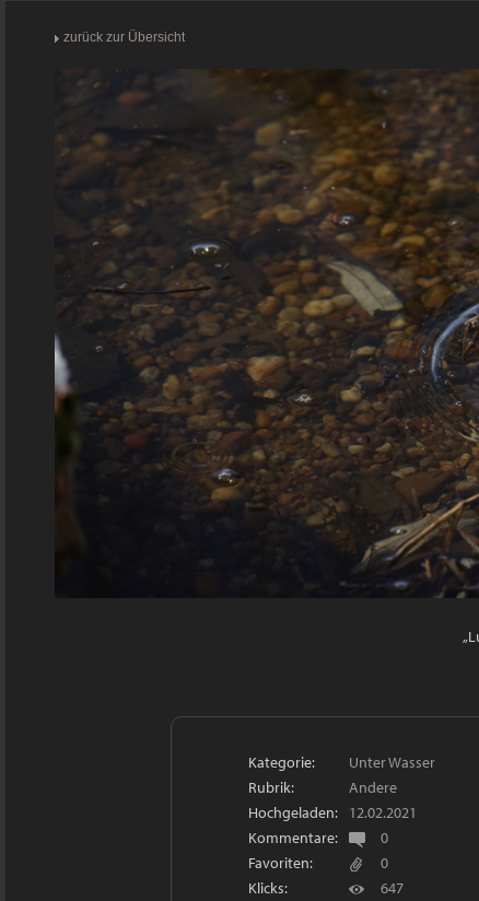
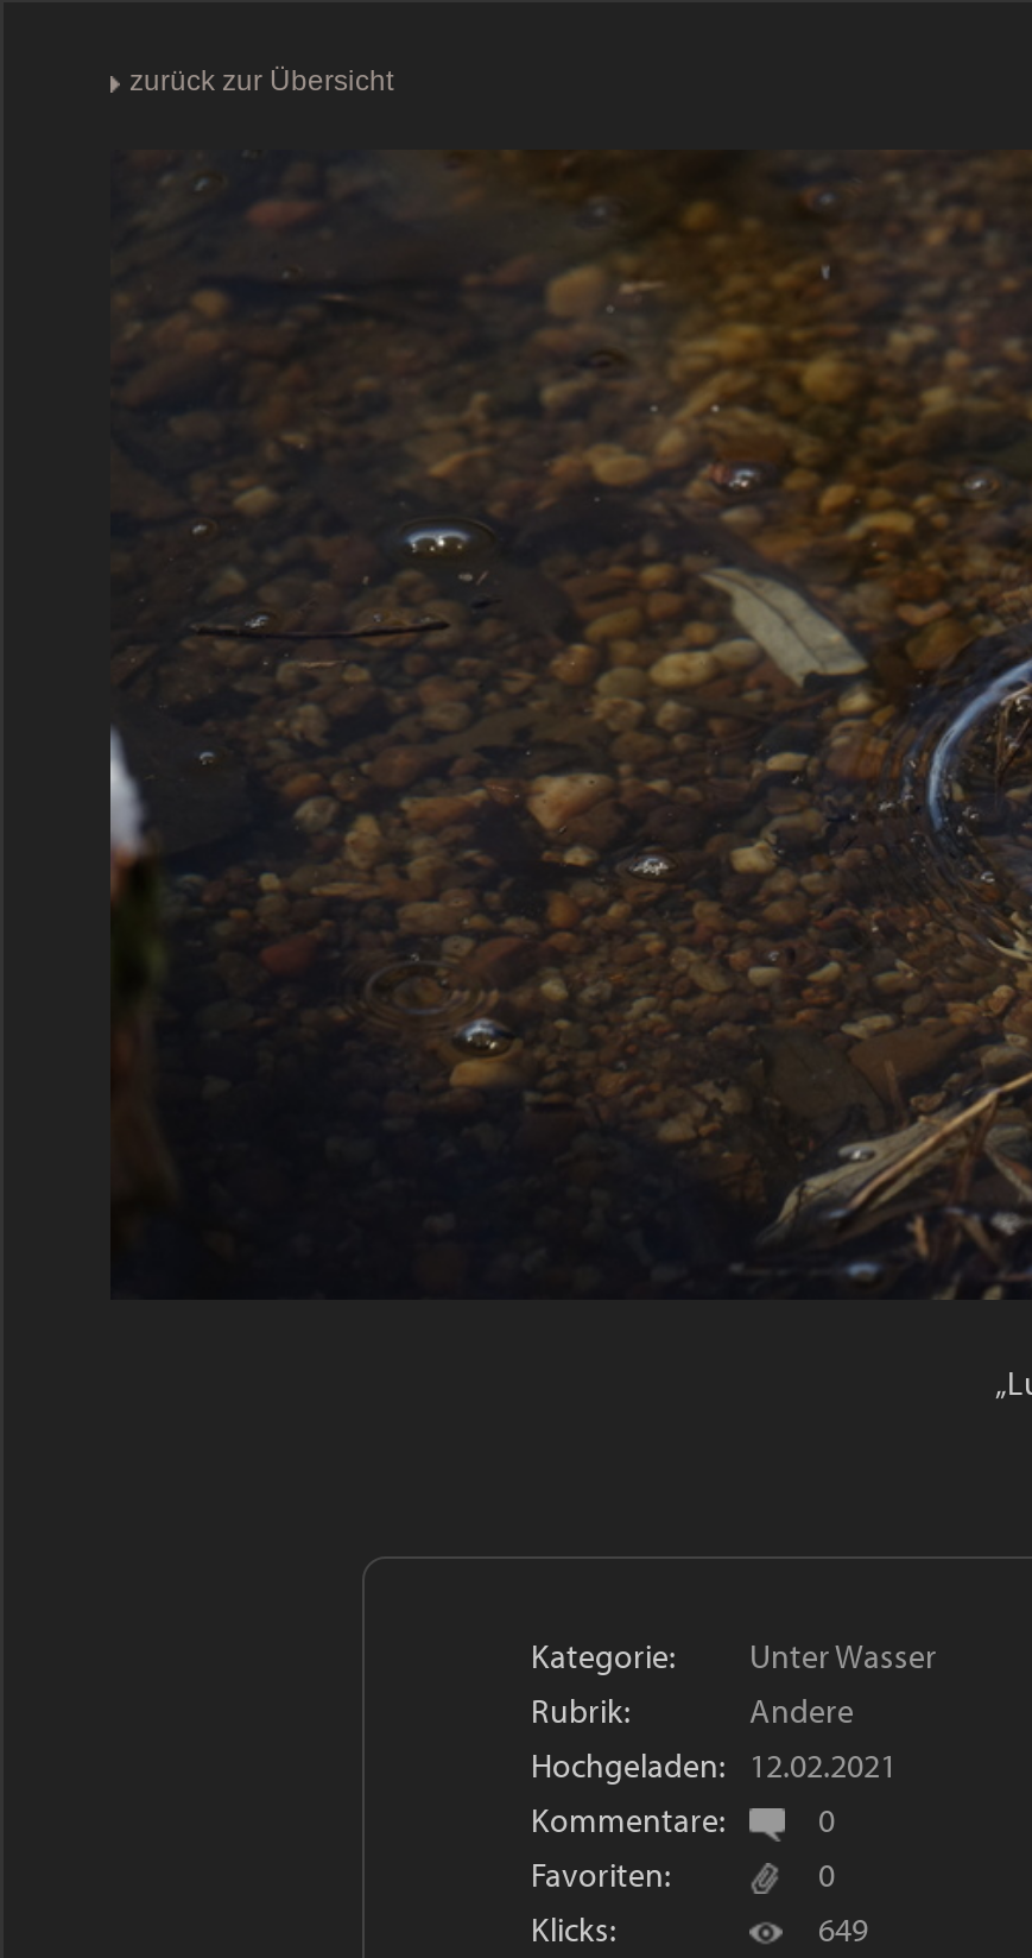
[381,878,404,898] 647 -> [818,1909,868,1951] 649

